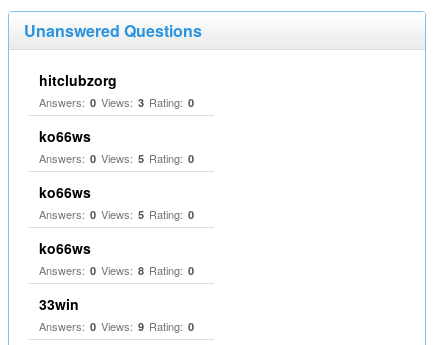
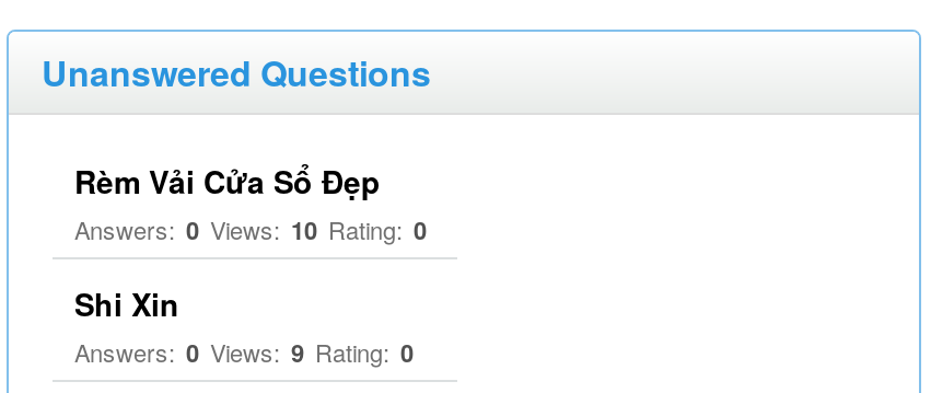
[39,70,194,314] hitclubzorg | Answers: 0 Views: 3 Rating: 0 | ko66ws | Answers: 0 Views: 5 Rating: 0 | ko66ws | Answers: 0 Views: 5 Rating: 0 | ko66ws | Answers: 0 Views: 8 Rating: 0 | 33win -> [74,159,427,325] Rèm Vải Cửa Sổ Đẹp | Answers: 0 Views: 10 Rating: 0 | Shi Xin

